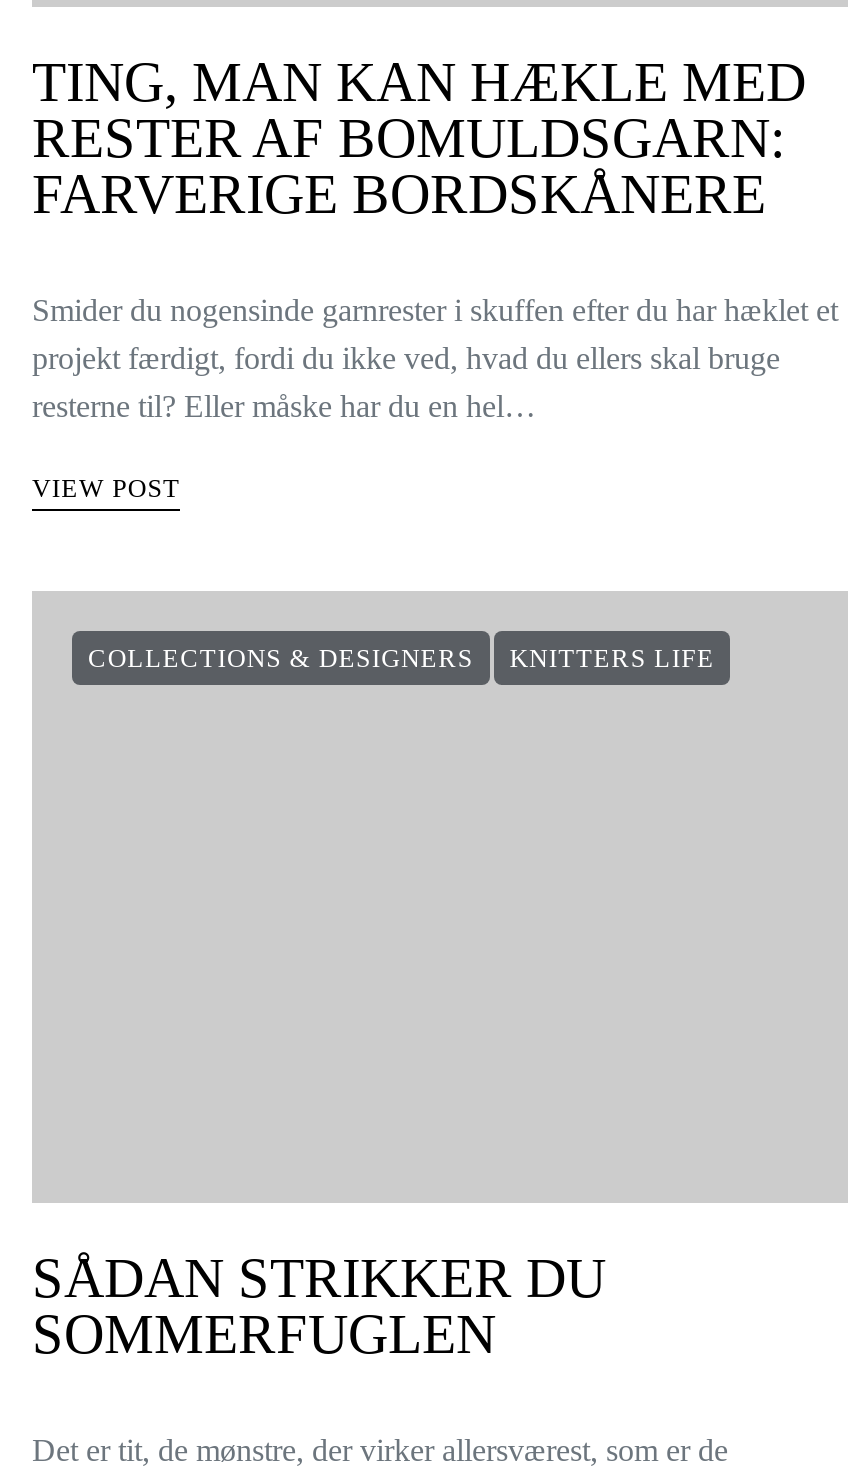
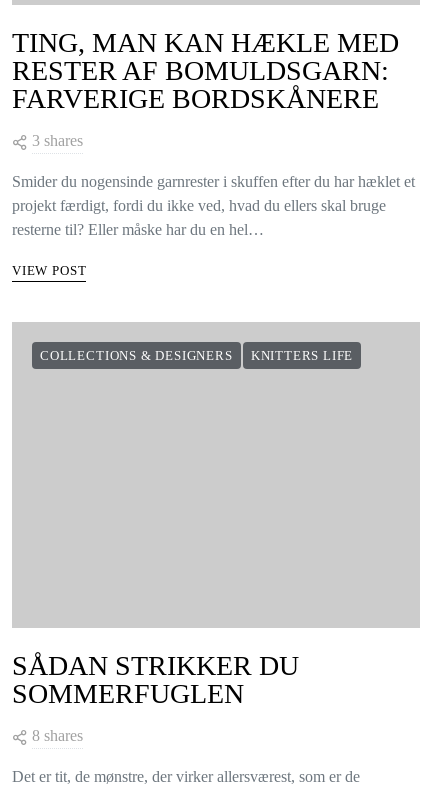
none -> [32,132,83,149] 3 shares
none -> [32,727,83,744] 8 shares

